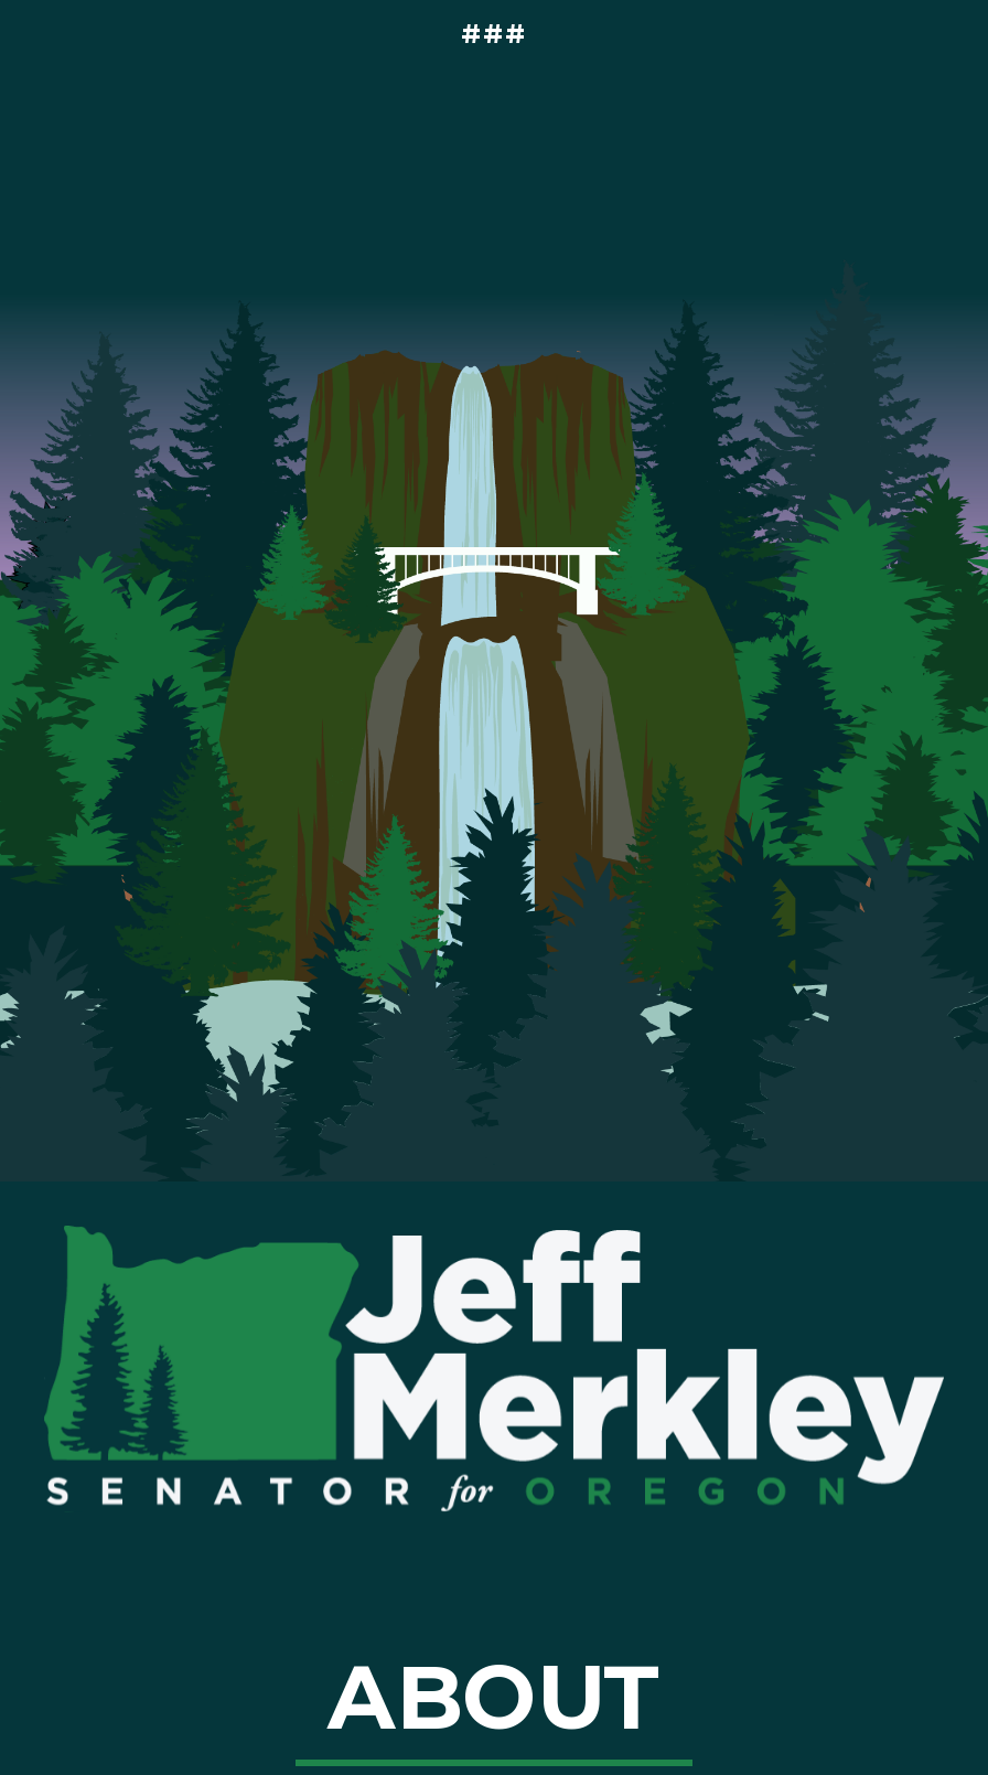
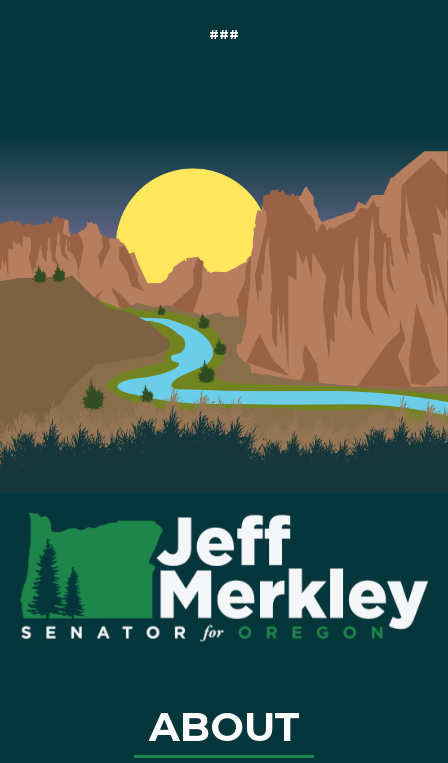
[7,345,981,1100] [image] -> [3,150,445,464] [image]

